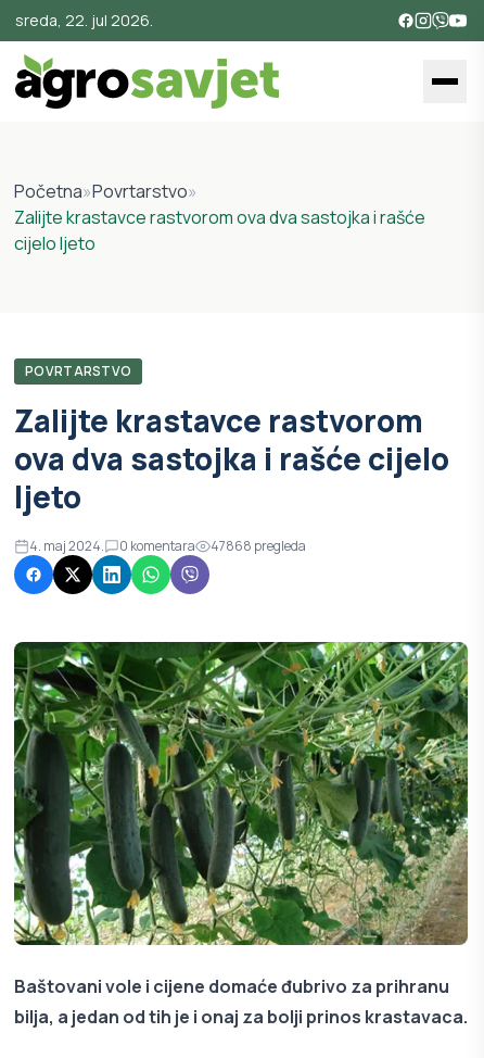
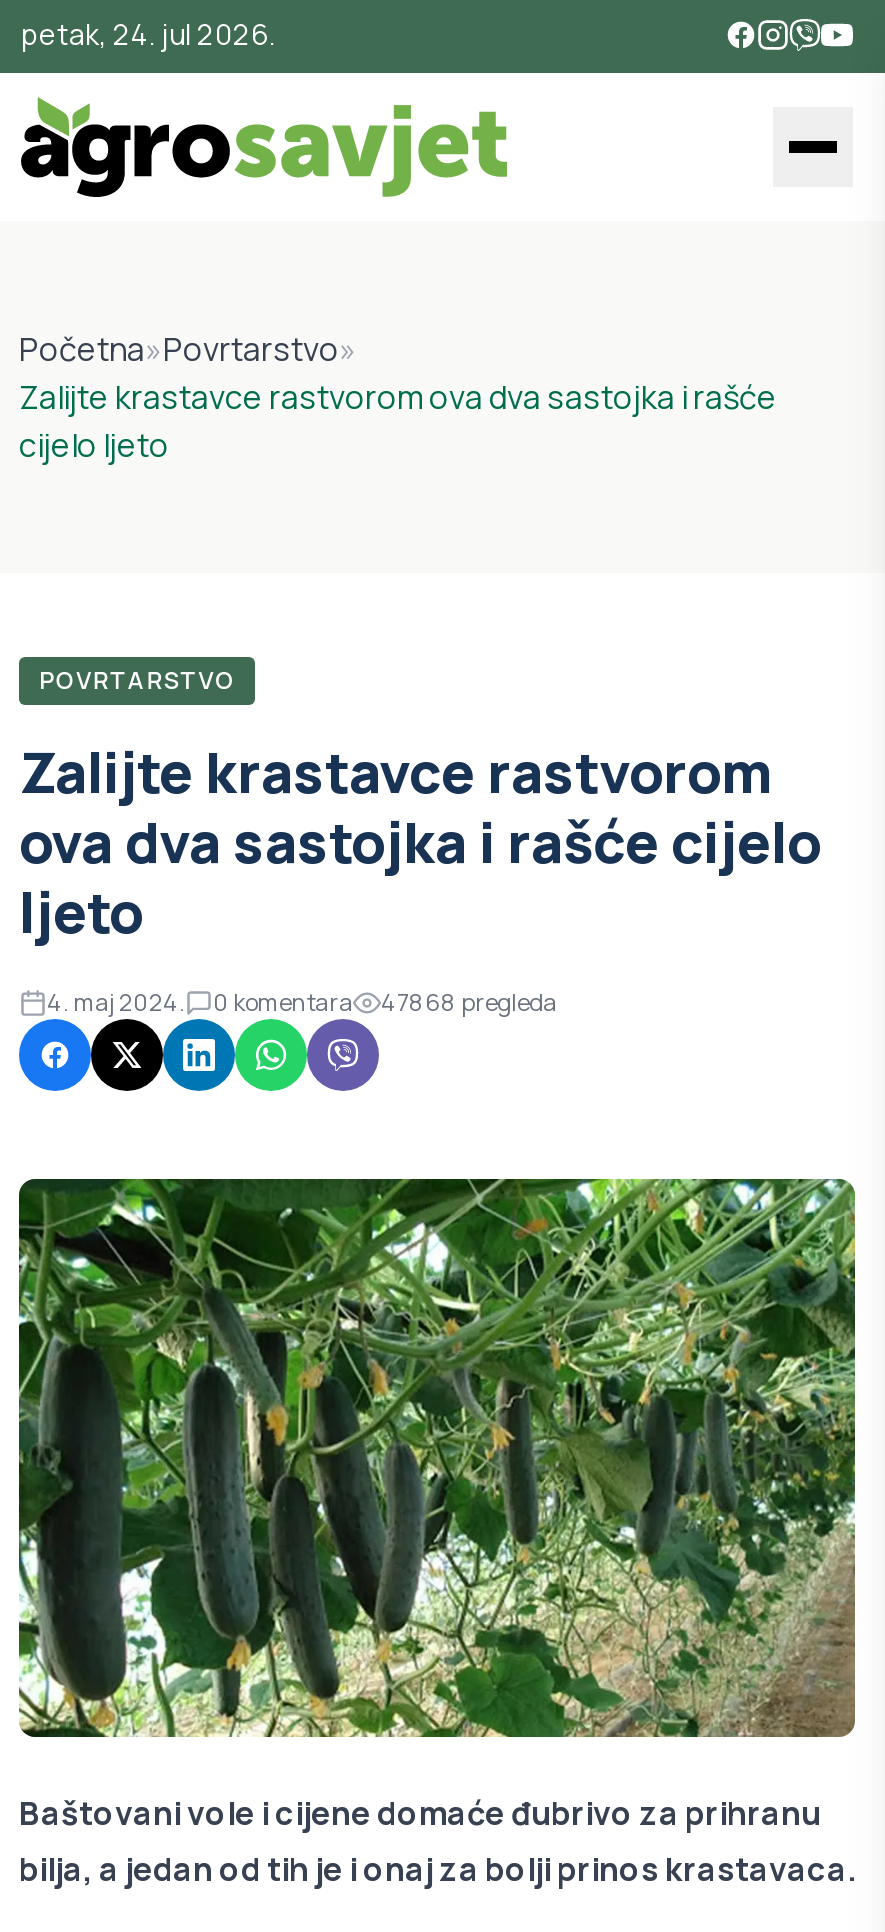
[15,10,153,30] sreda, 22. jul 2026. -> [21,15,275,53] petak, 24. jul 2026.

